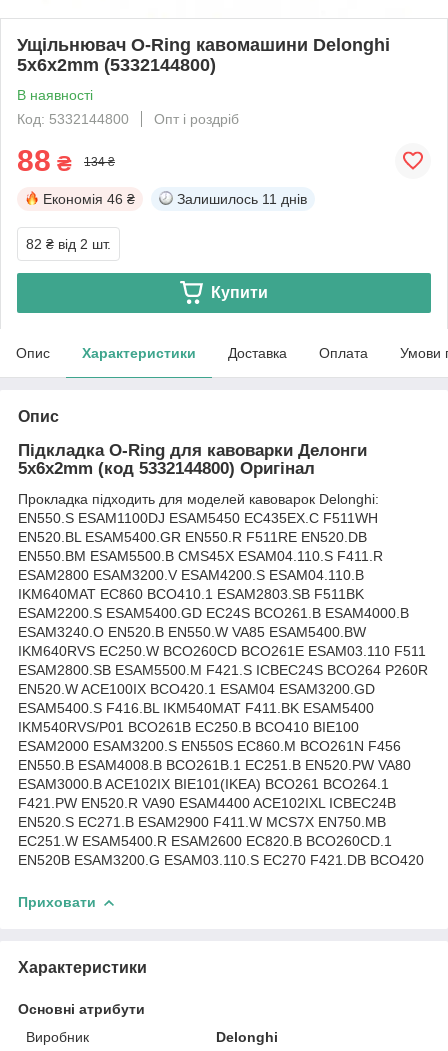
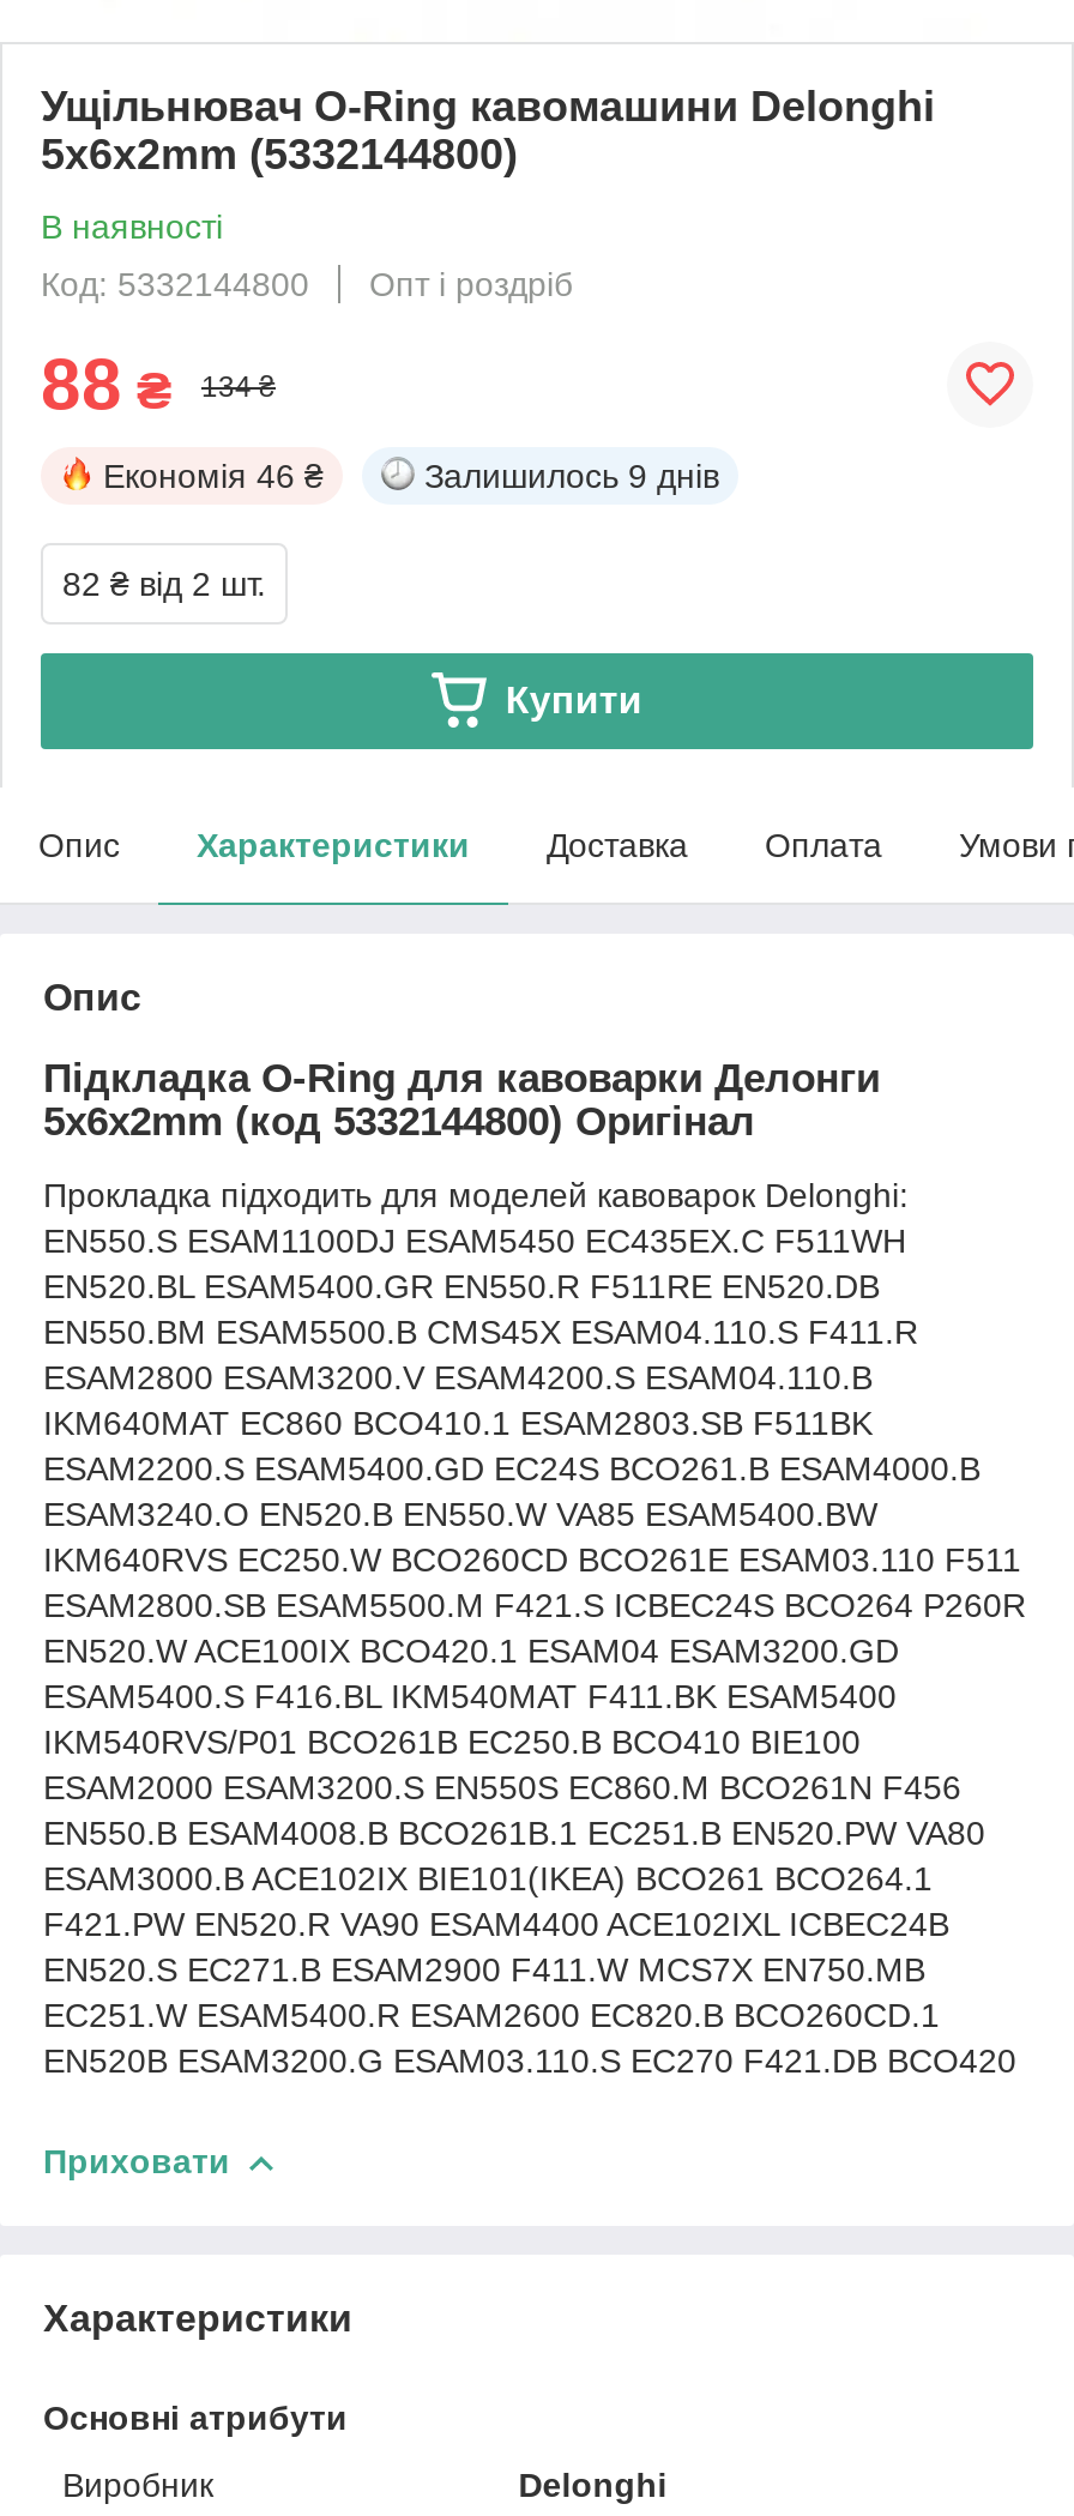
[177,191,307,207] Залишилось 11 днів -> [424,456,719,495] Залишилось 9 днів

